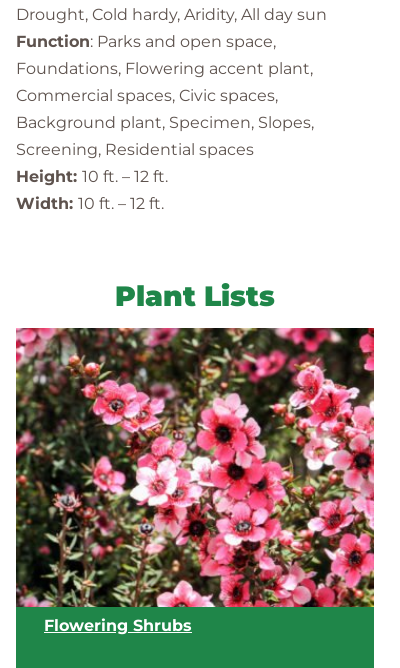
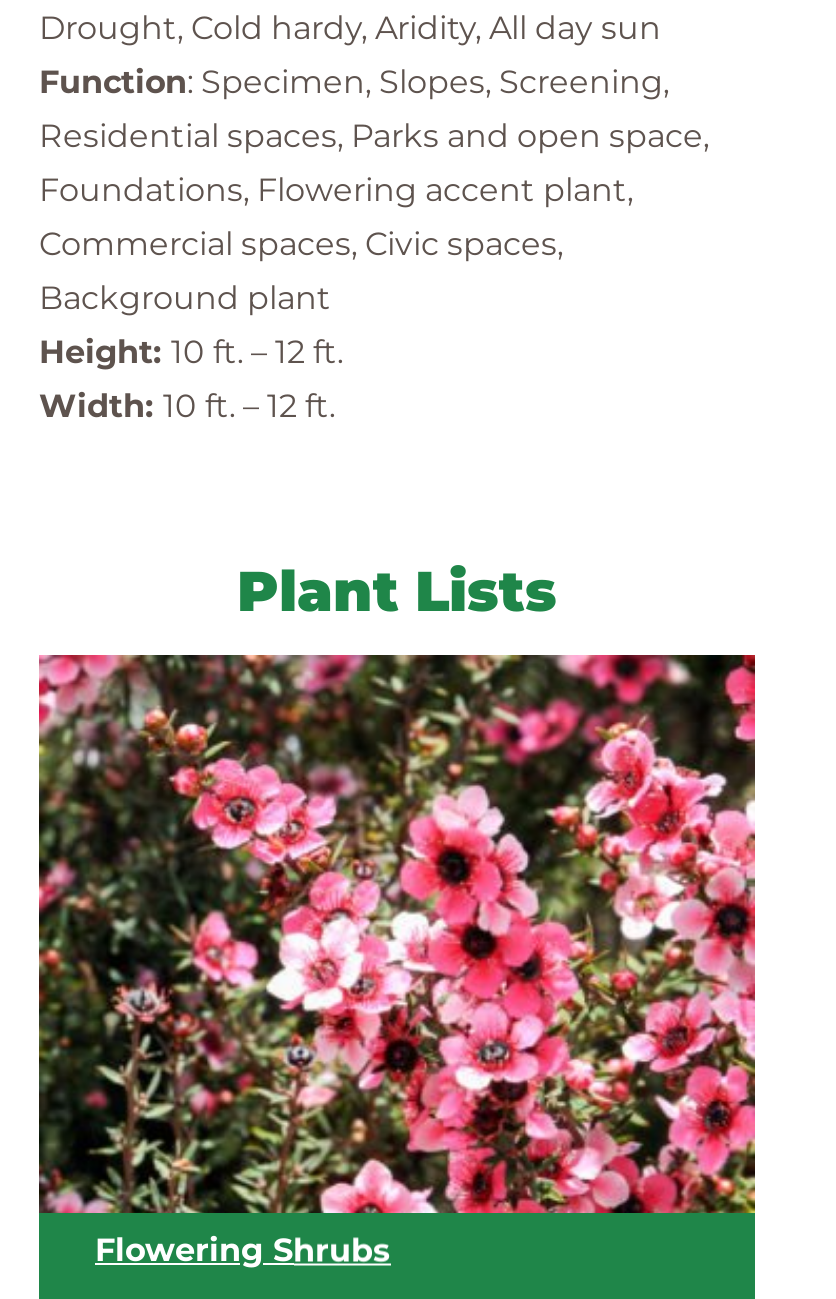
[16,32,276,51] Function: Parks and open space, -> [39,64,709,156] Function: Specimen, Slopes, Screening, | Residential spaces, Parks and open space,
moved [16,59,313,105] -> [39,172,633,264]: Foundations, Flowering accent plant, | Commercial spaces, Civic spaces,
[16,113,314,159] Background plant, Specimen, Slopes, | Screening, Residential spaces -> [39,280,331,318] Background plant

